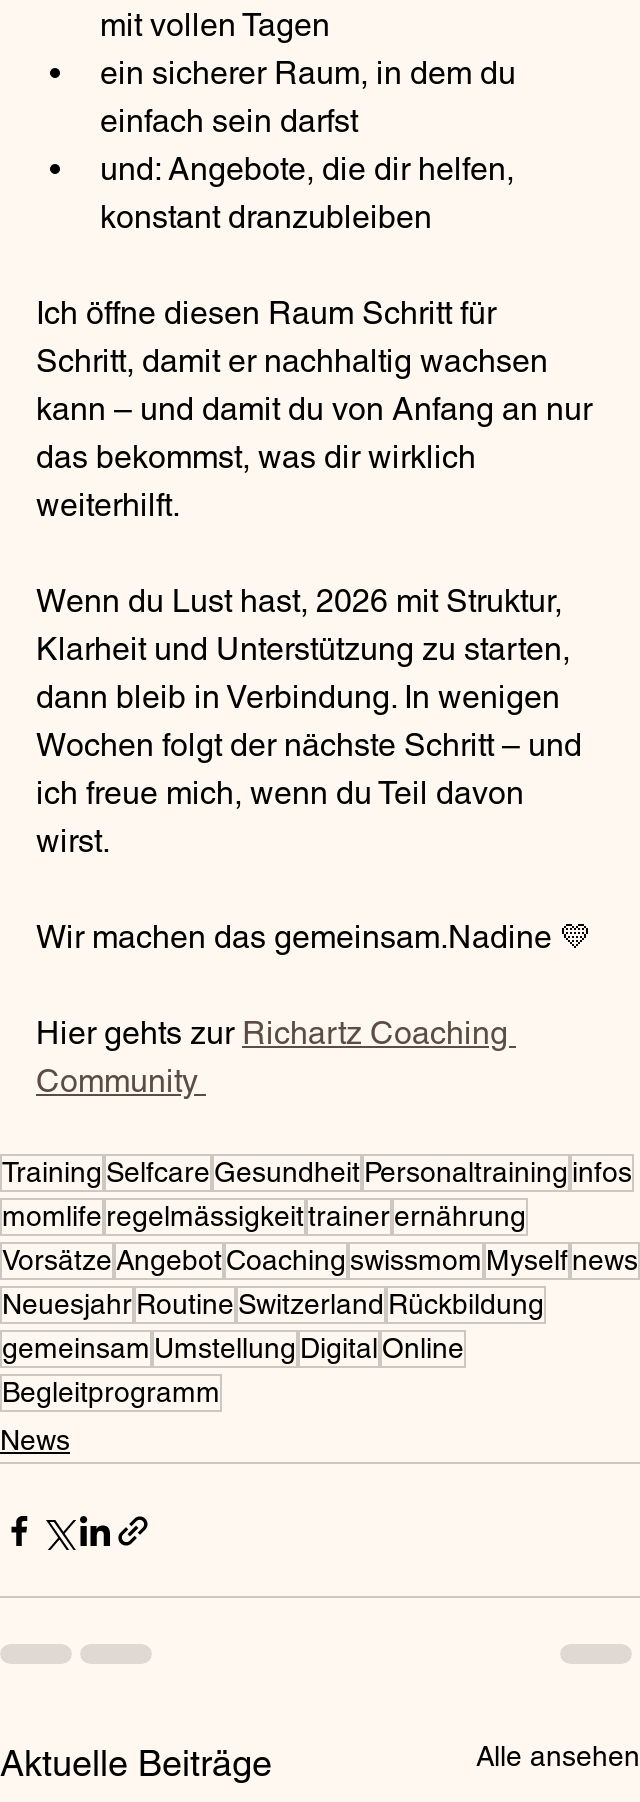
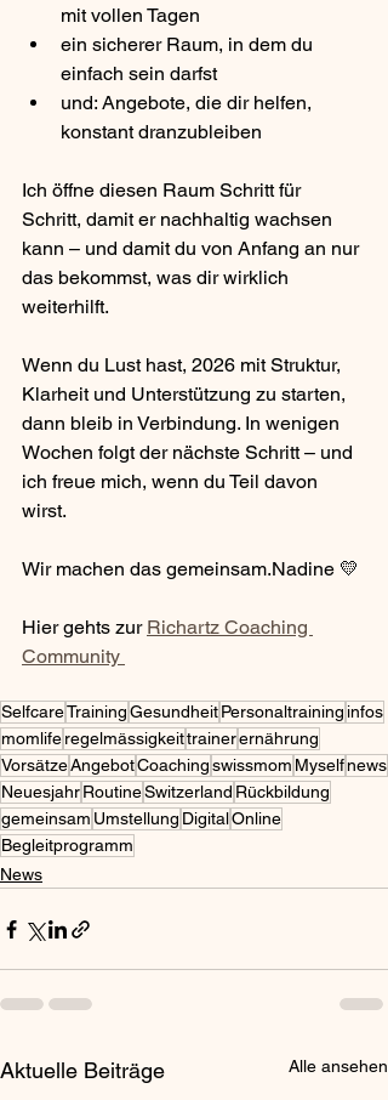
[2,1156,632,1188] Training Selfcare Gesundheit Personaltraining infos -> [1,702,383,721] Selfcare Training Gesundheit Personaltraining infos

